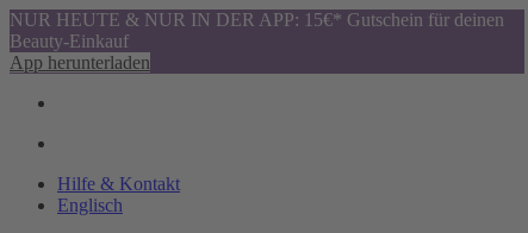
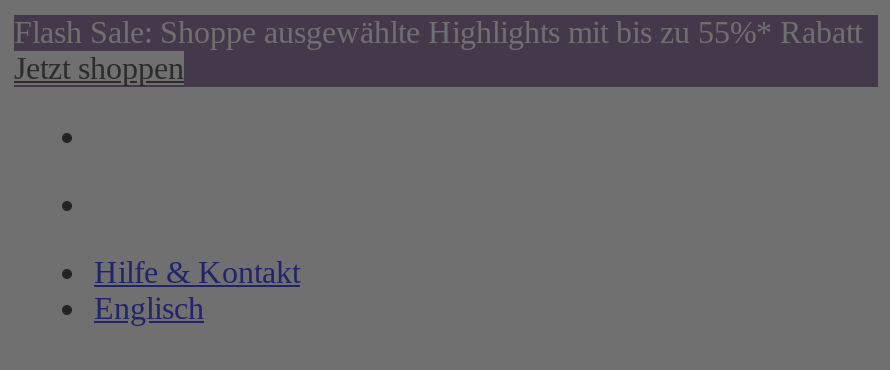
[10,10,504,73] NUR HEUTE & NUR IN DER APP: 15€* Gutschein für deinen | Beauty-Einkauf | App herunterladen -> [14,15,862,85] Flash Sale: Shoppe ausgewählte Highlights mit bis zu 55%* Rabatt | Jetzt shoppen

